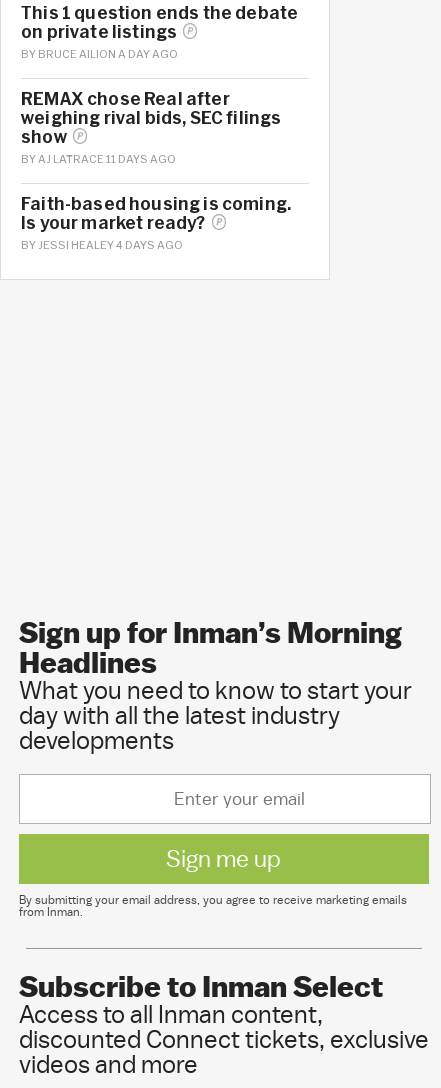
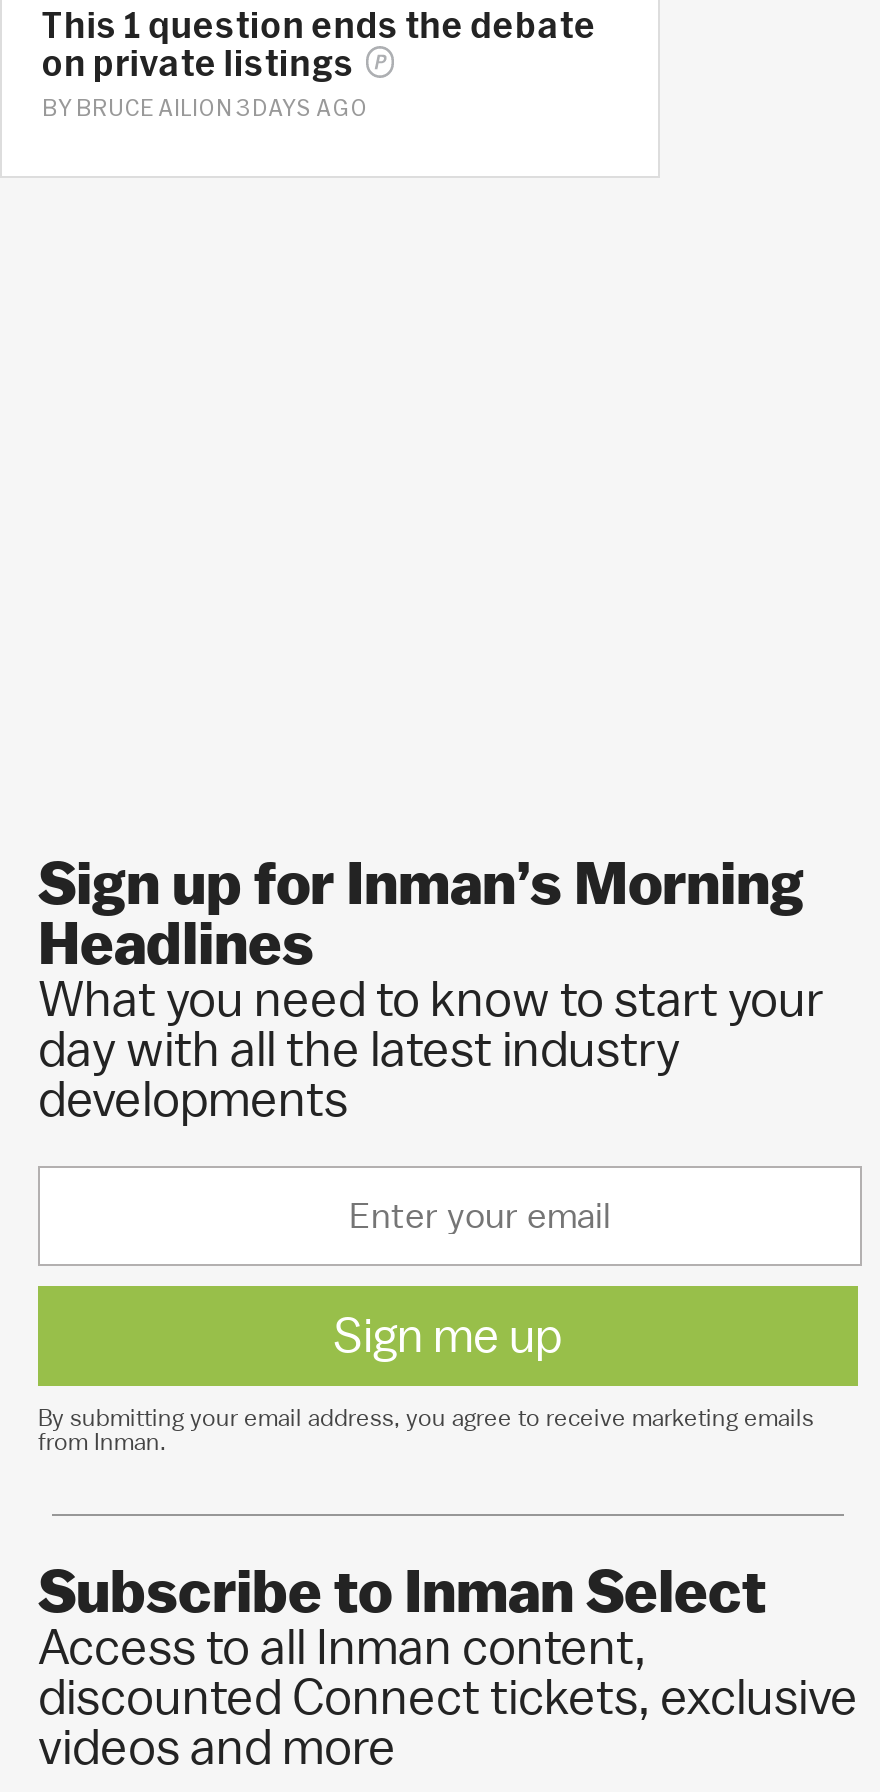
[21,47,291,251] BY BRUCE AILION A DAY AGO | REMAX chose Real after | weighing rival bids, SEC filings | show | BY AJ LATRACE 11 DAYS AGO | Faith-based housing is coming. | Is your market ready? | BY JESSI HEALEY 4 DAYS AGO -> [42,94,368,120] BY BRUCE AILION 3 DAYS AGO

